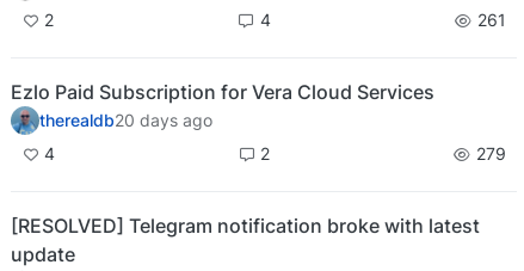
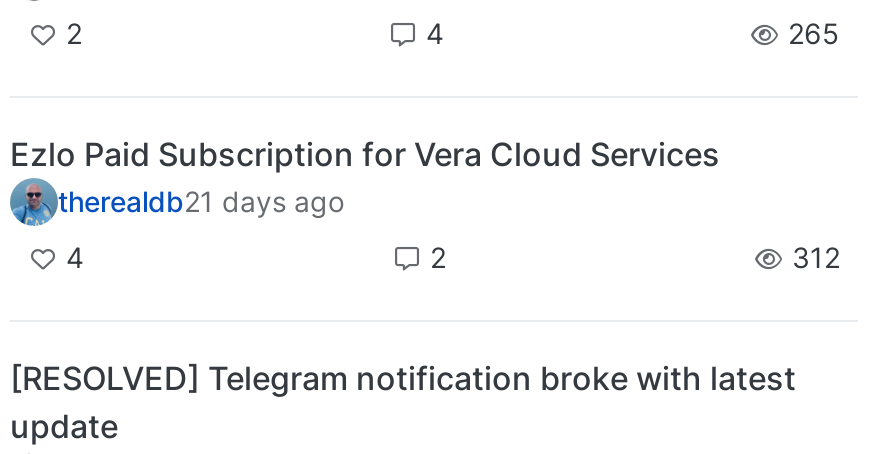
[473,10,506,30] 261 -> [780,16,840,50] 265
[39,110,212,130] therealdb20 days ago -> [58,185,344,219] therealdb21 days ago
[471,144,506,164] 279 -> [784,241,840,275] 312

